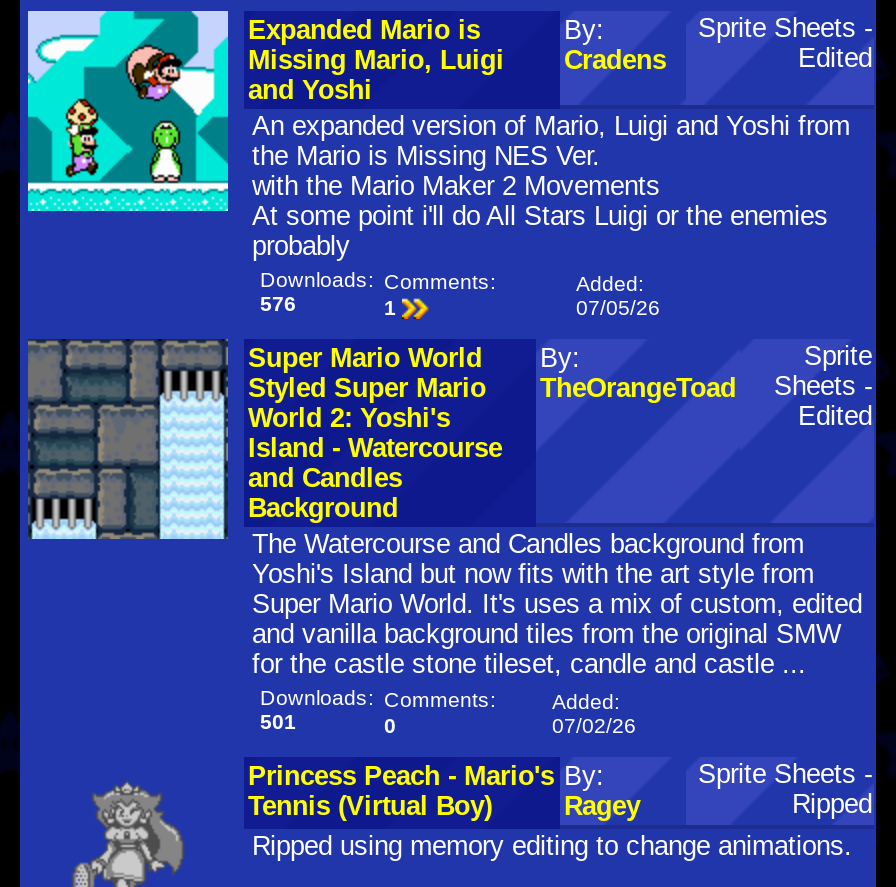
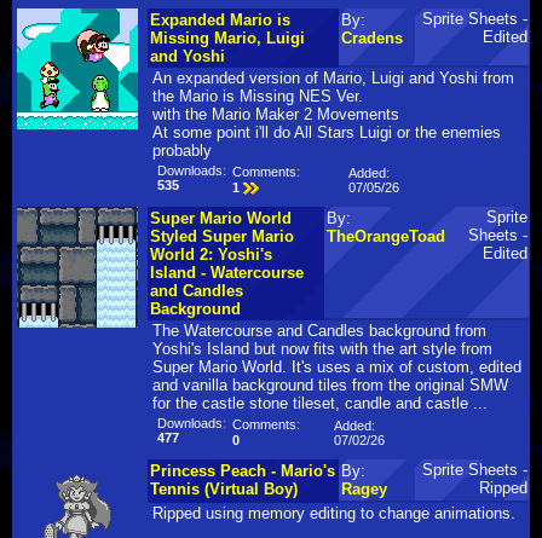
[260,291,296,315] 576 -> [157,177,179,192] 535
[260,709,296,733] 501 -> [157,430,179,445] 477

